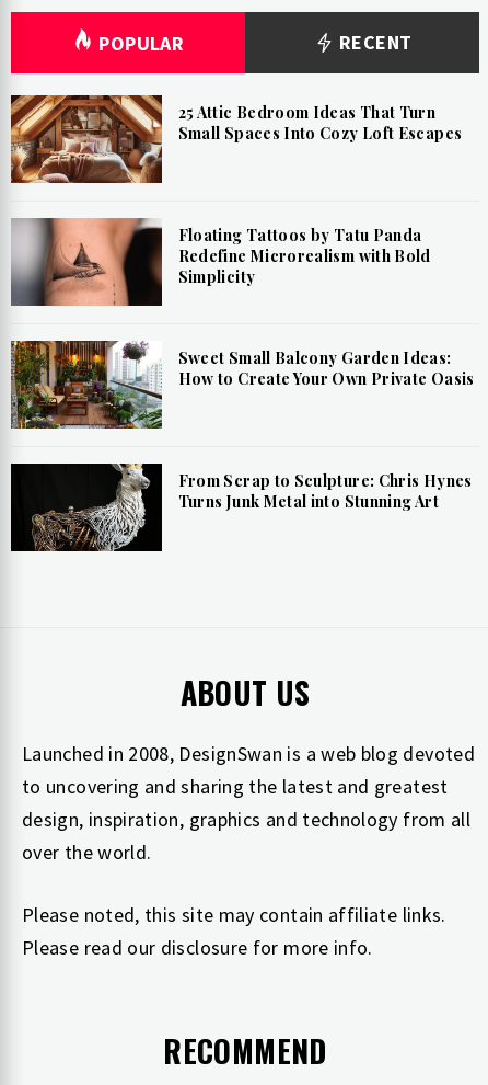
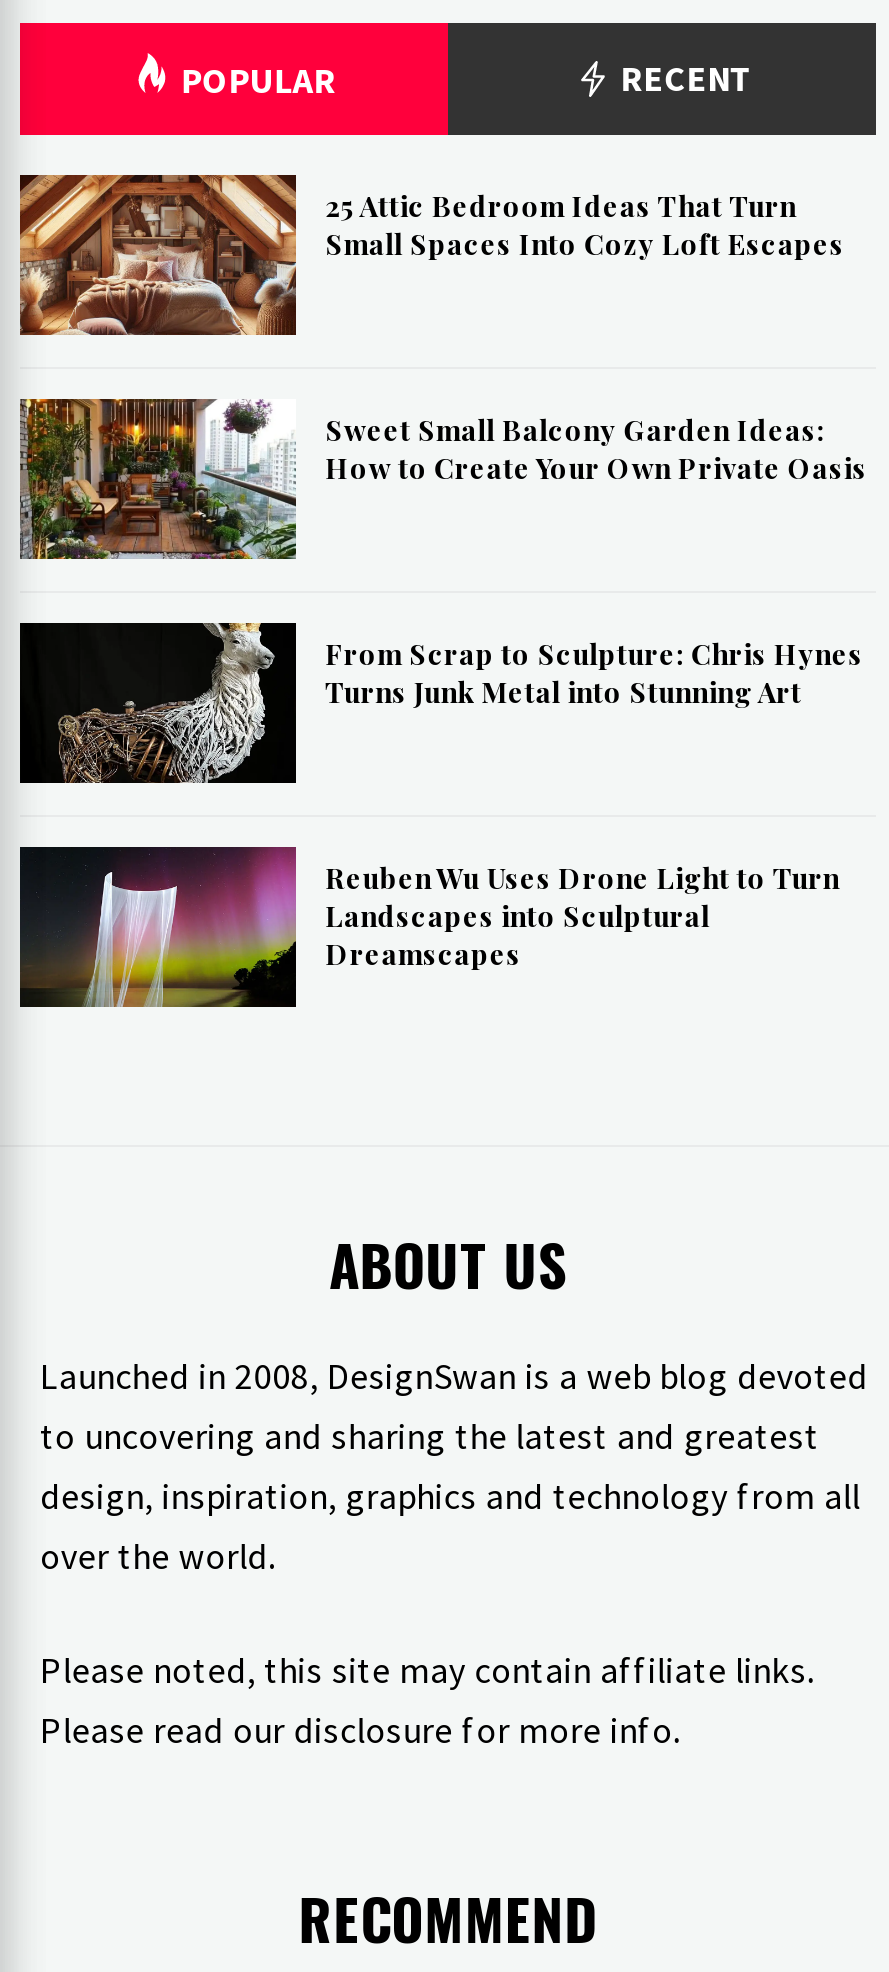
[12,218,431,307] [image] | Floating Tattoos by Tatu Panda | Redefine Microrealism with Bold | Simplicity -> none
moved [10,338,474,512] -> [18,393,867,711]: [image] | Sweet Small Balcony Garden Ideas: | How to Create Your Own Private Oasis | From Scrap to Sculpture: Chris Hynes | Turns Junk Metal into Stunning Art
none -> [20,845,840,1009] [image] | Reuben Wu Uses Drone Light to Turn | Landscapes into Sculptural | Dreamscapes

